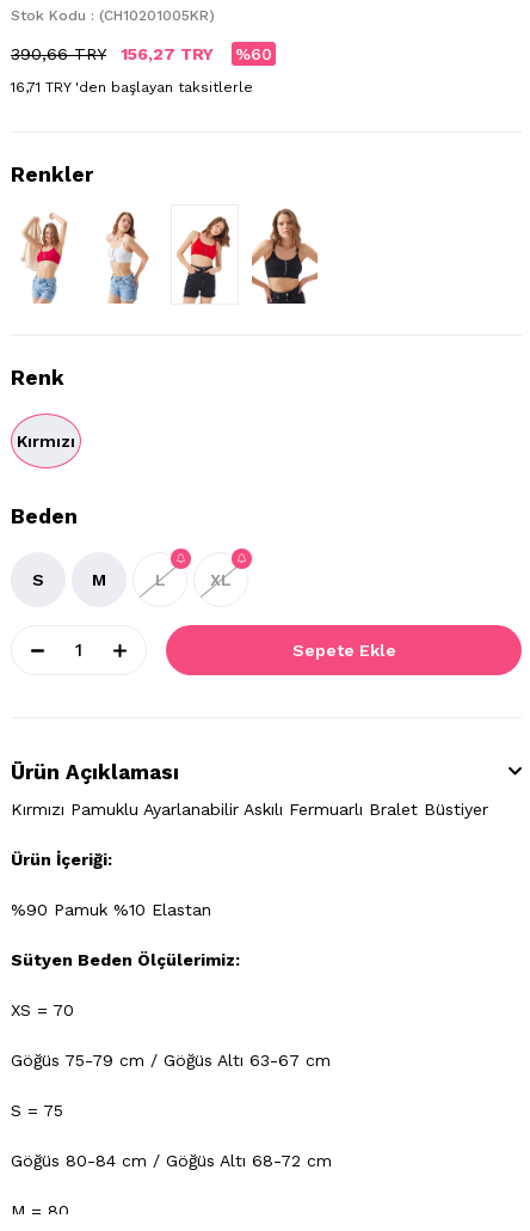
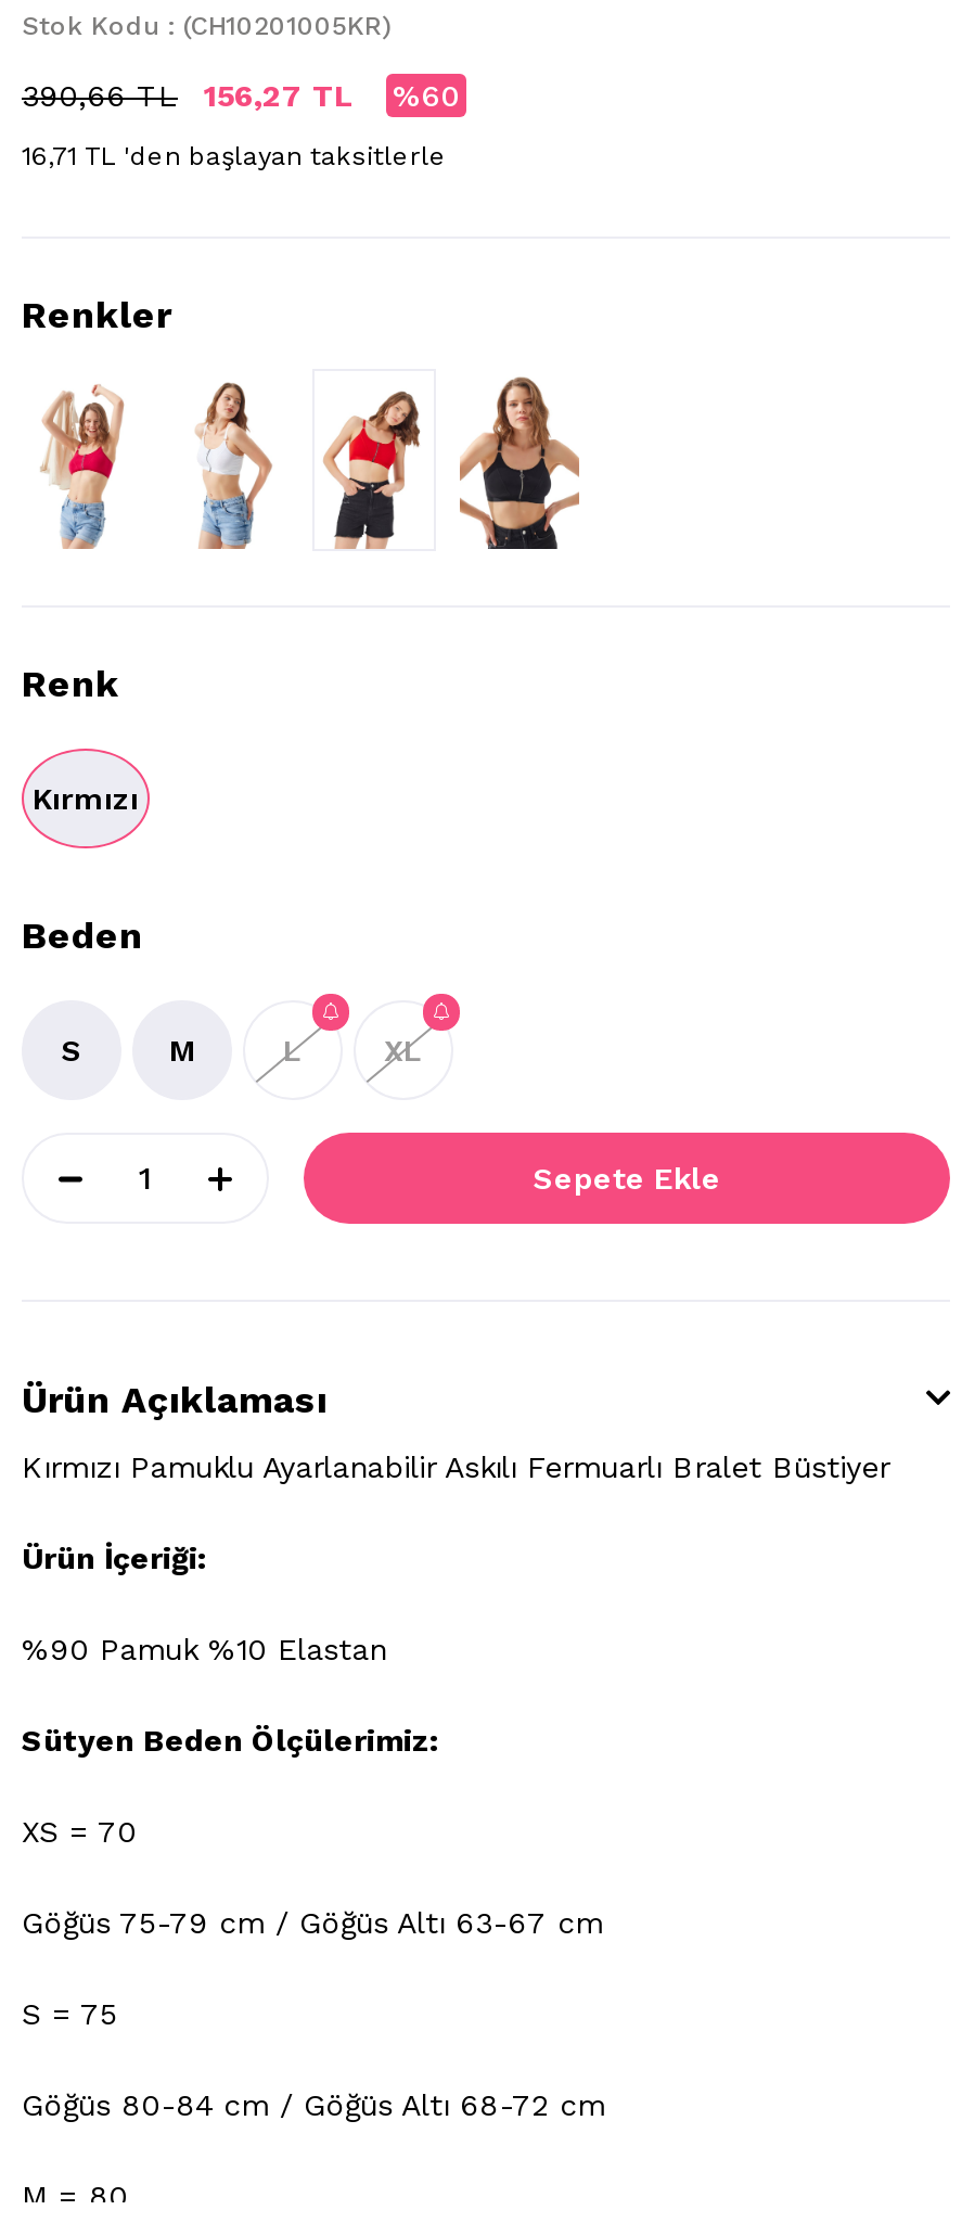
[11,44,214,63] 390,66 TRY | 156,27 TRY -> [22,77,354,112] 390,66 TL | 156,27 TL
[11,78,253,95] 16,71 TRY 'den başlayan taksitlerle -> [22,140,447,170] 16,71 TL 'den başlayan taksitlerle

